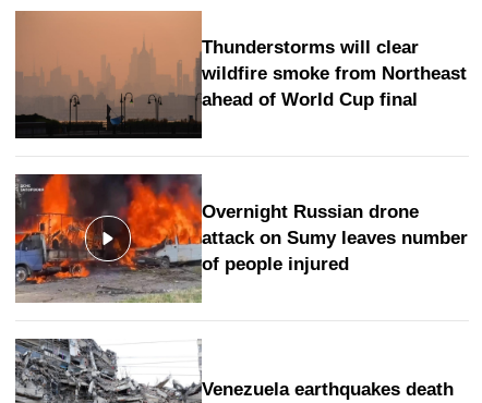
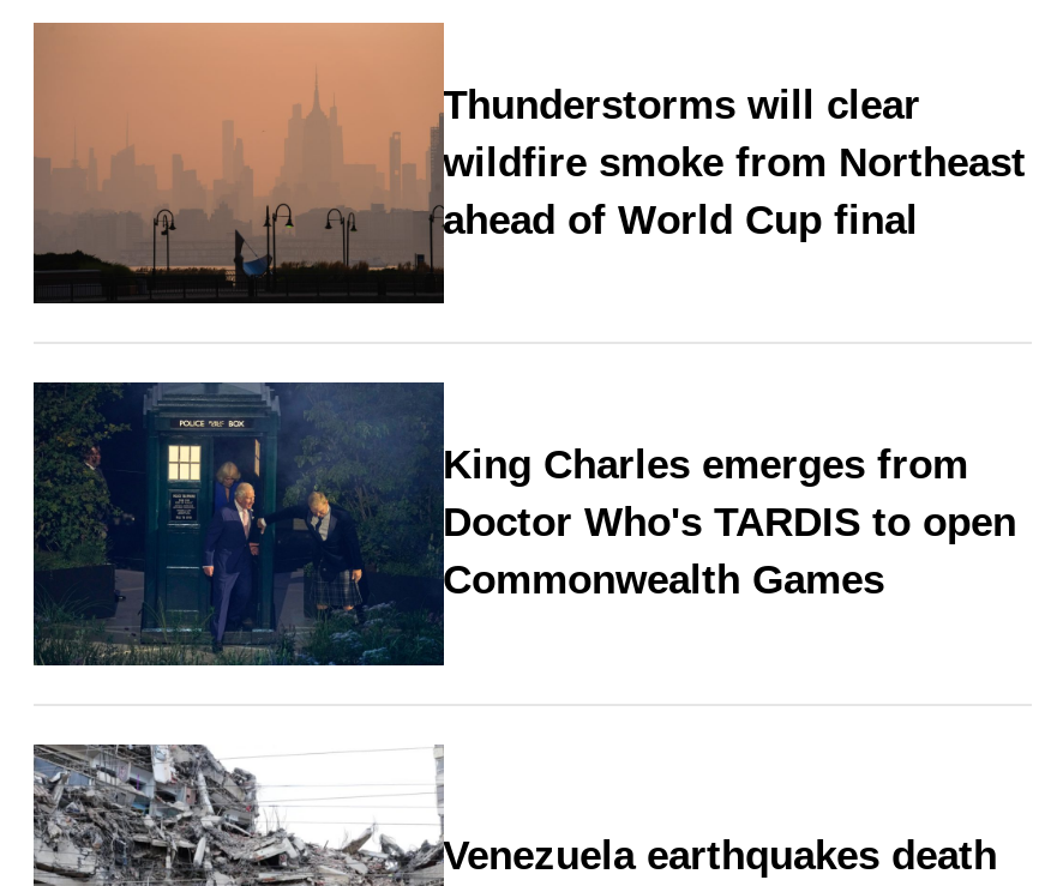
[14,173,467,304] [image] | Overnight Russian drone | attack on Sumy leaves number | of people injured -> [31,380,1016,668] [image] | King Charles emerges from | Doctor Who's TARDIS to open | Commonwealth Games

